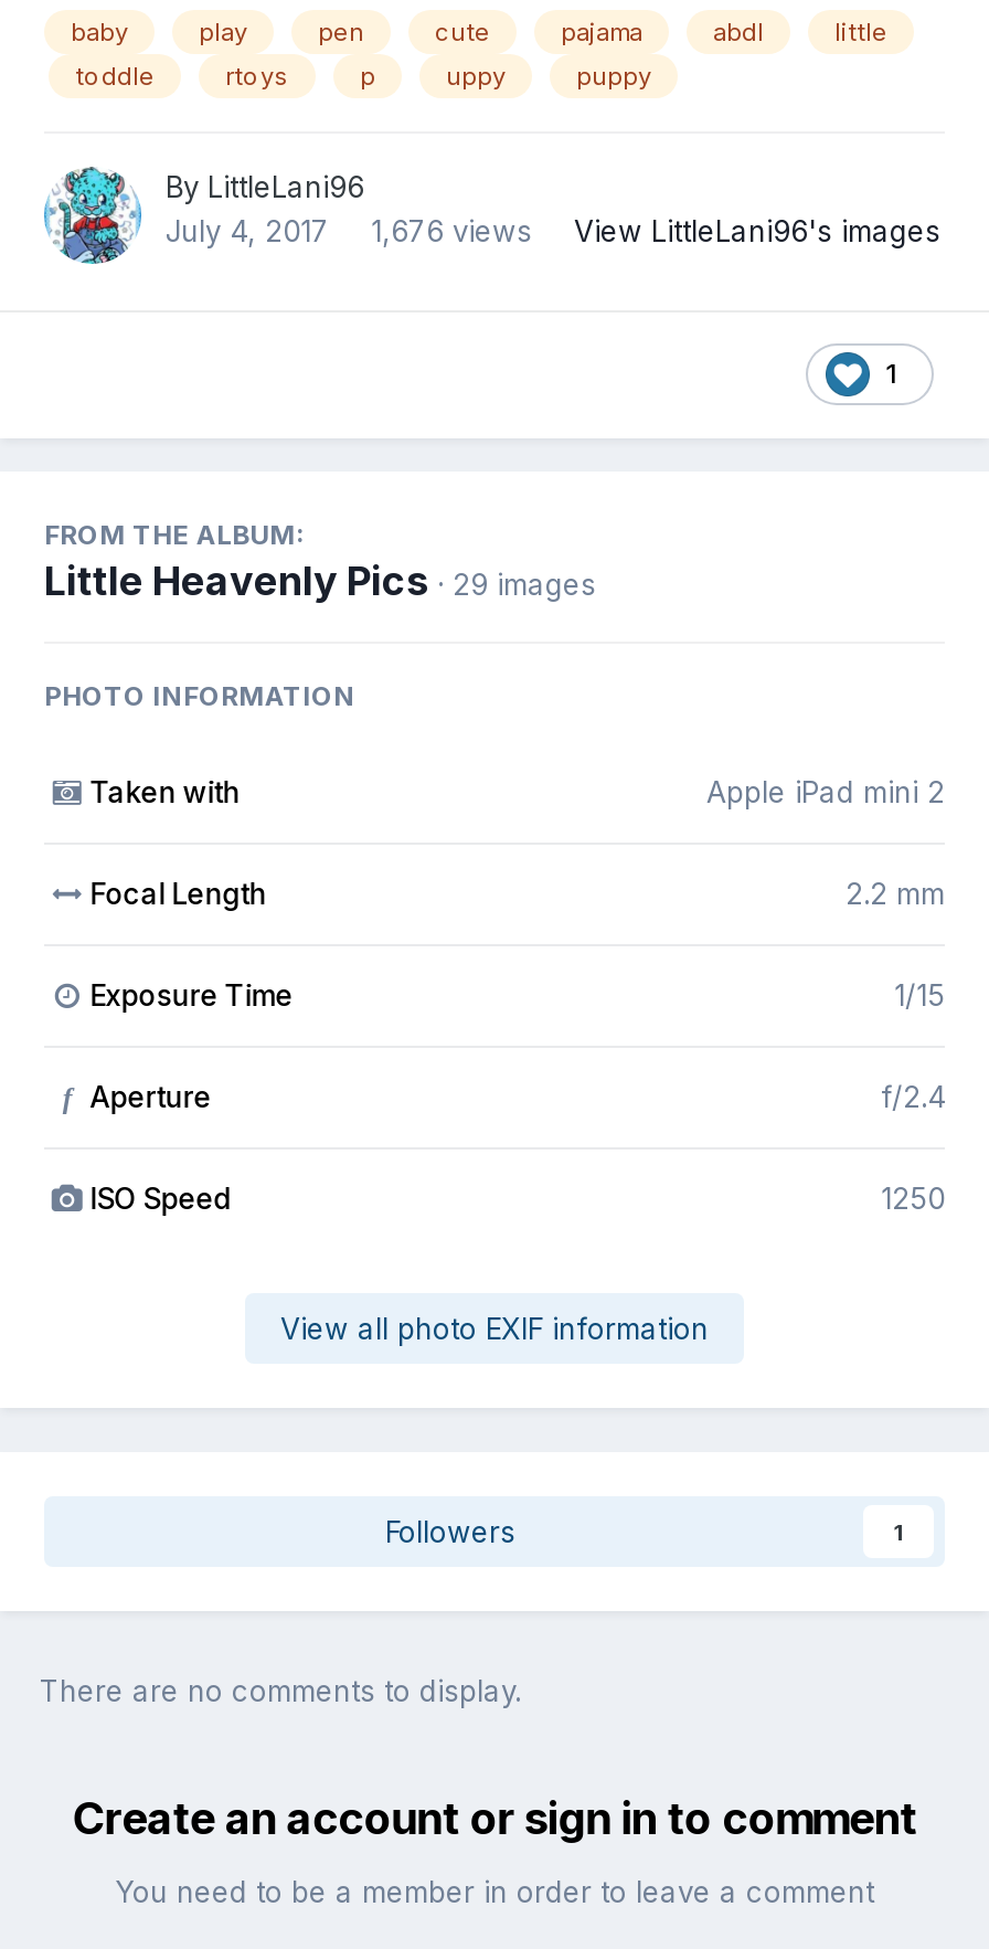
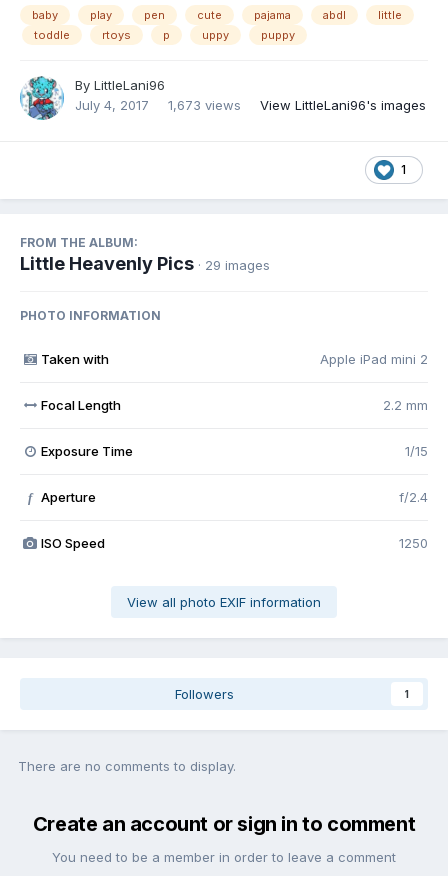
[166,214,940,249] July 4, 2017 1,676 views View LittleLani96's images -> [75,97,426,113] July 4, 2017 1,673 views View LittleLani96's images

